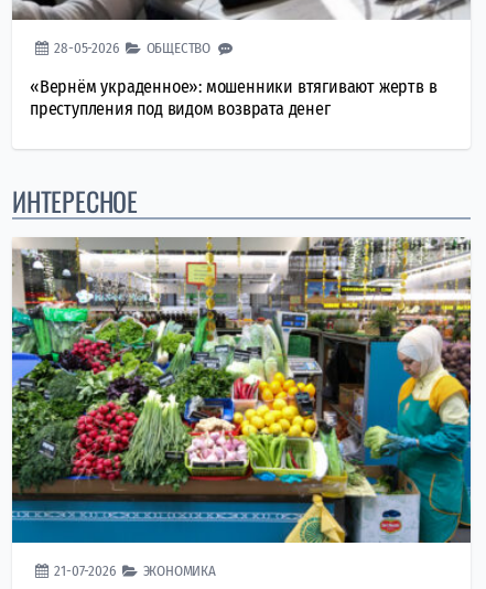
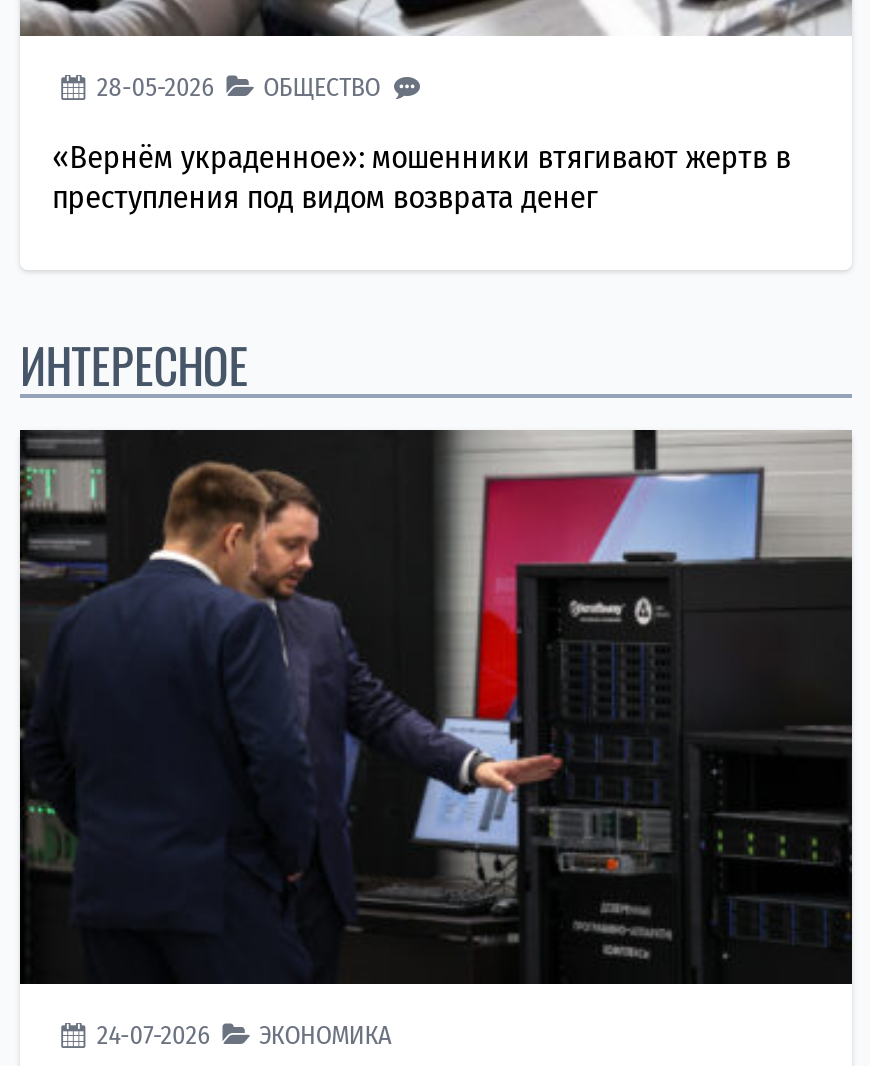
[11,236,472,579] [image] | 21-07-2026 ЭКОНОМИКА -> [18,428,854,1050] [image] | 24-07-2026 ЭКОНОМИКА

